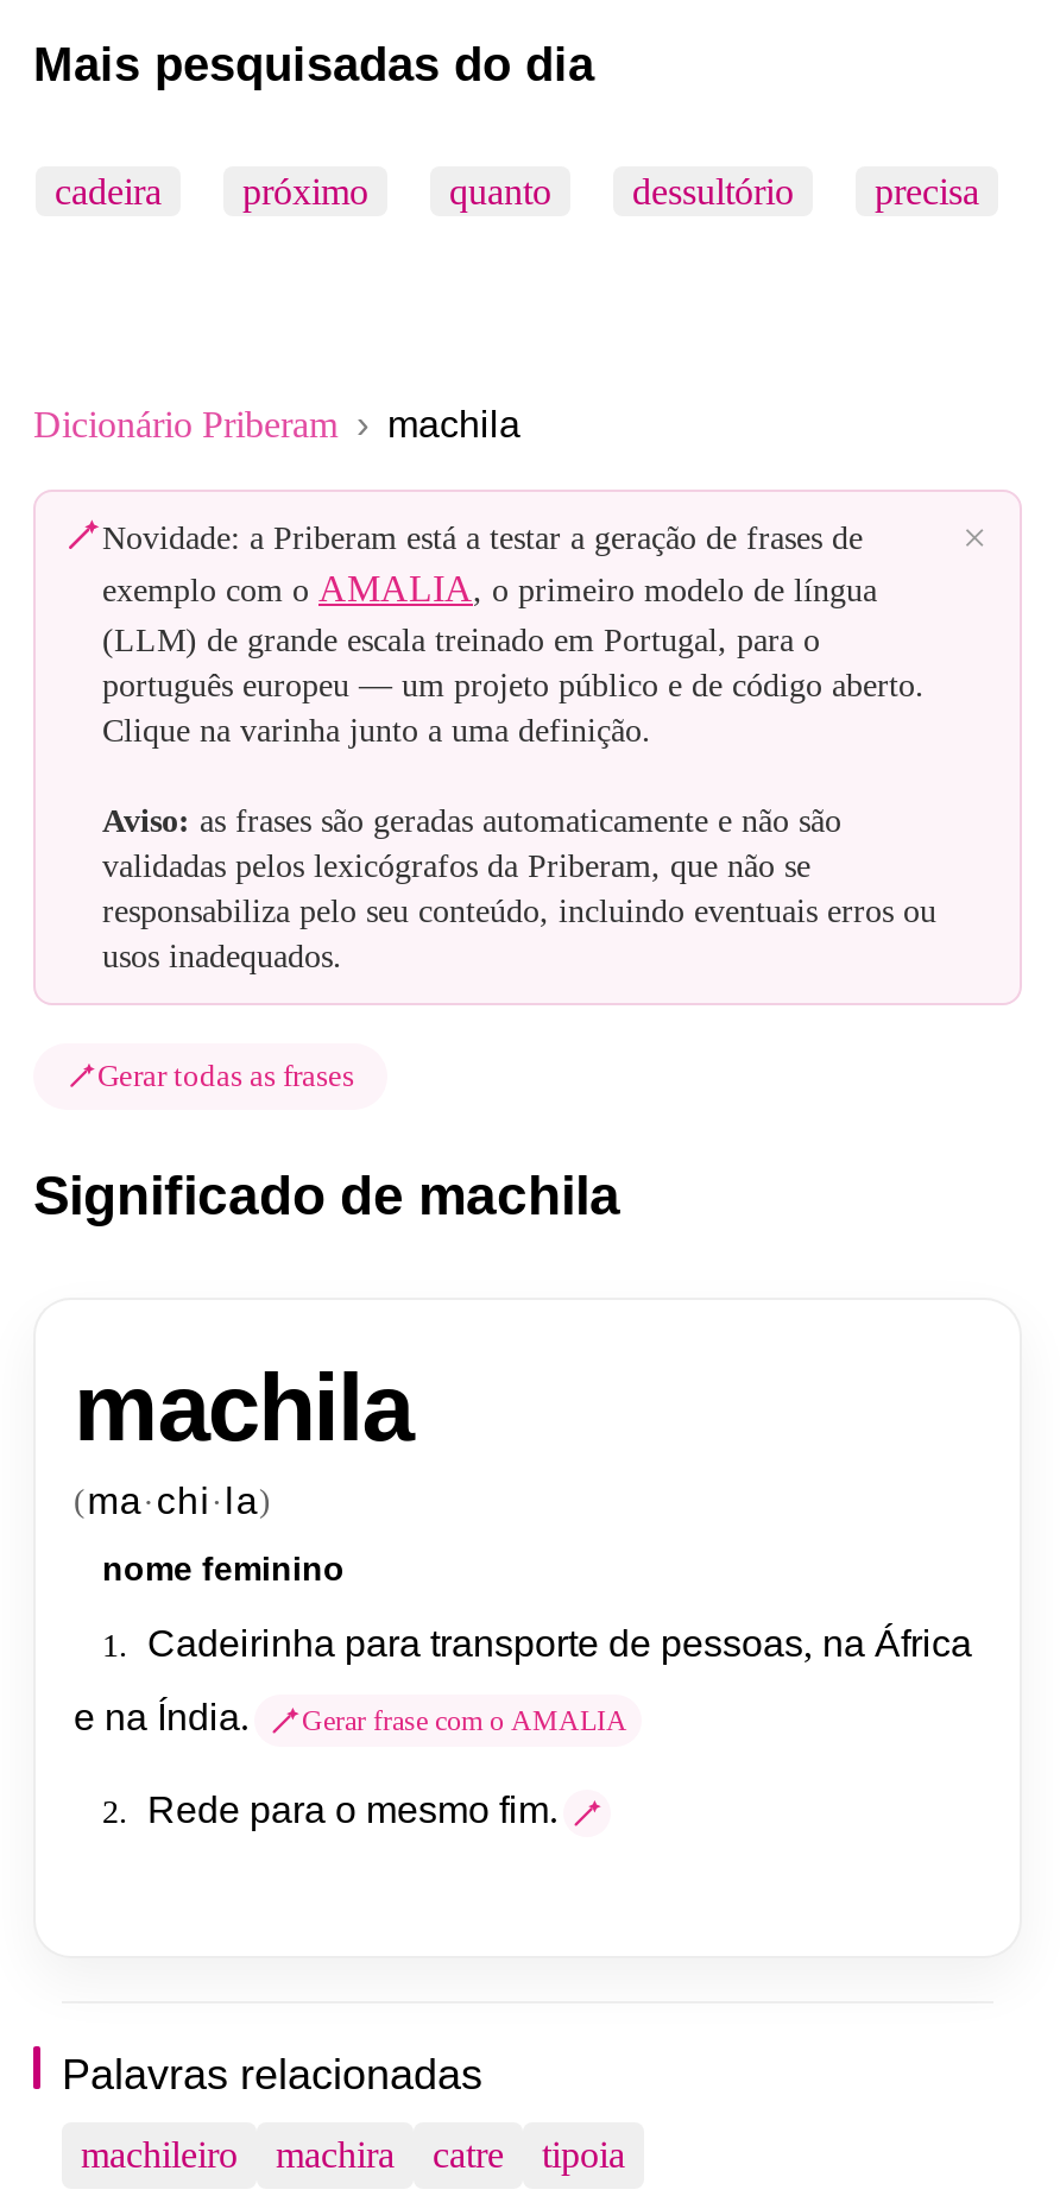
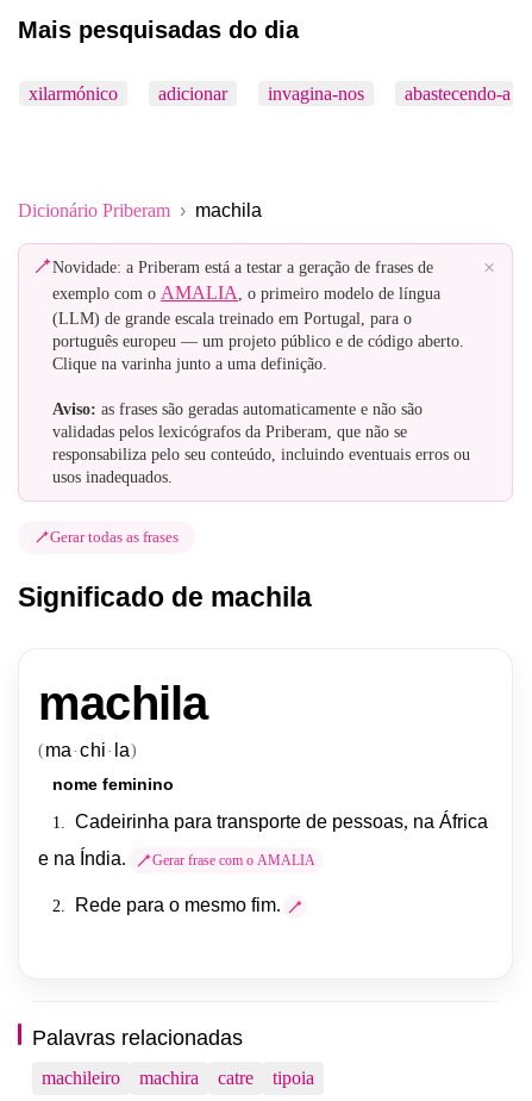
[55,171,979,212] cadeira | próximo | quanto | dessultório | precisa -> [29,83,511,104] xilarmónico | adicionar | invagina-nos | abastecendo-a

